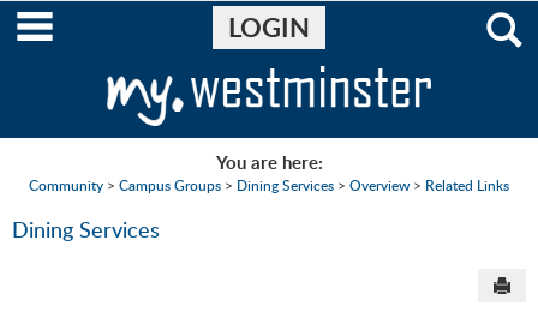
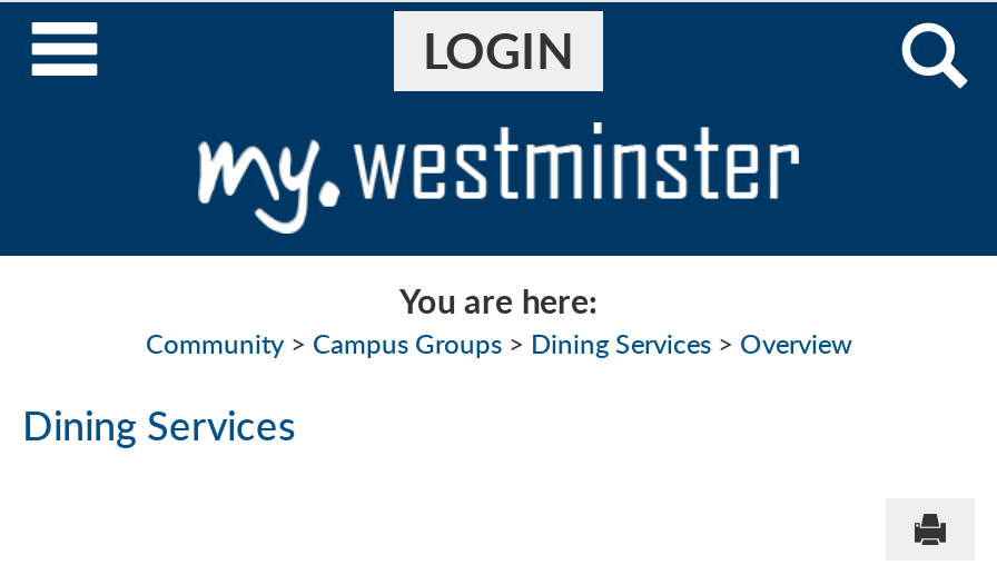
[425,175,509,194] Related Links -> none

